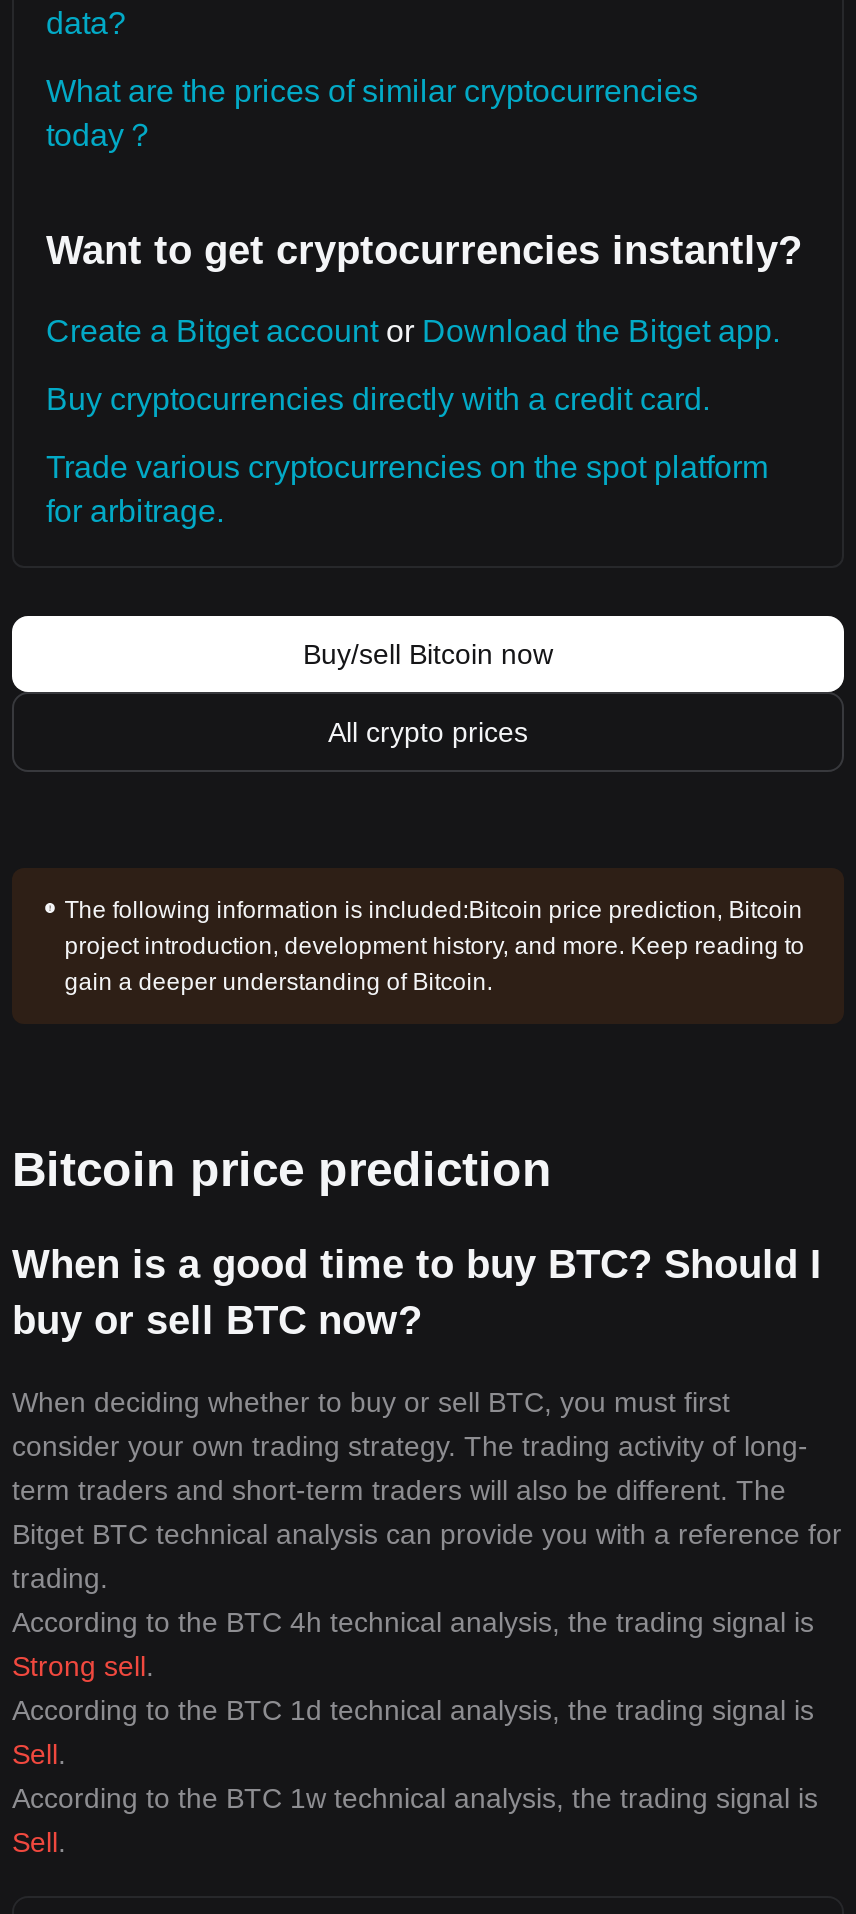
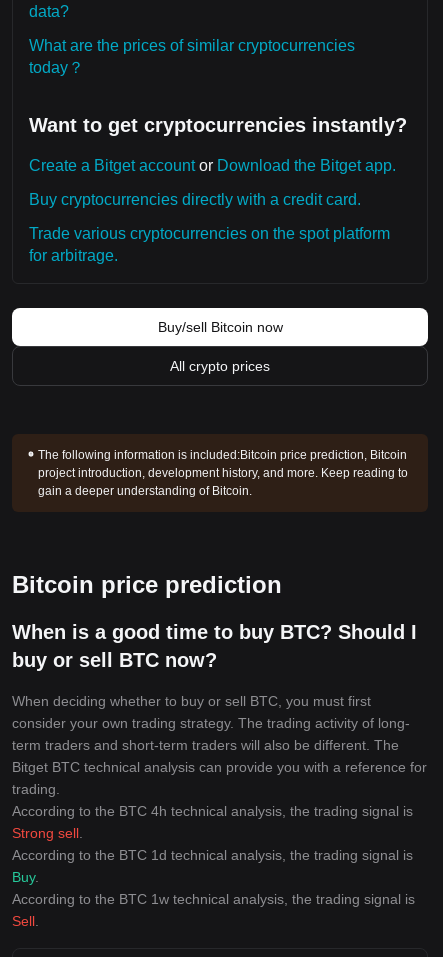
[12,1738,66,1770] Sell. -> [12,869,39,885] Buy.

